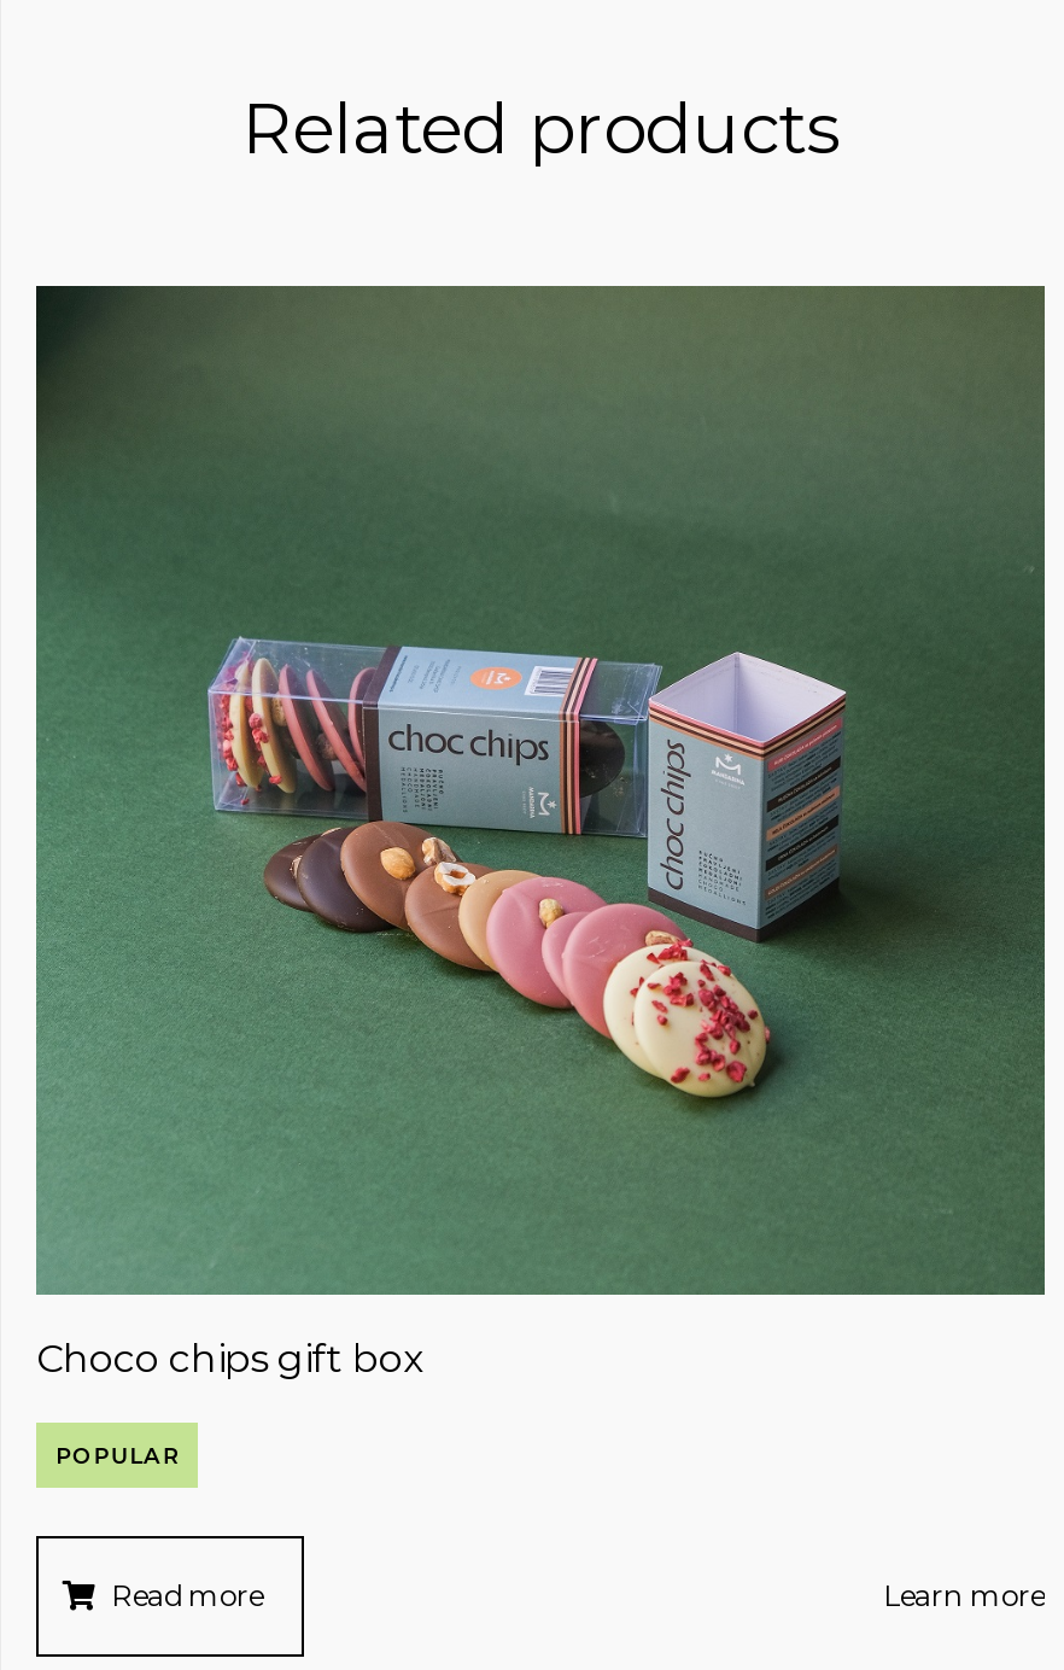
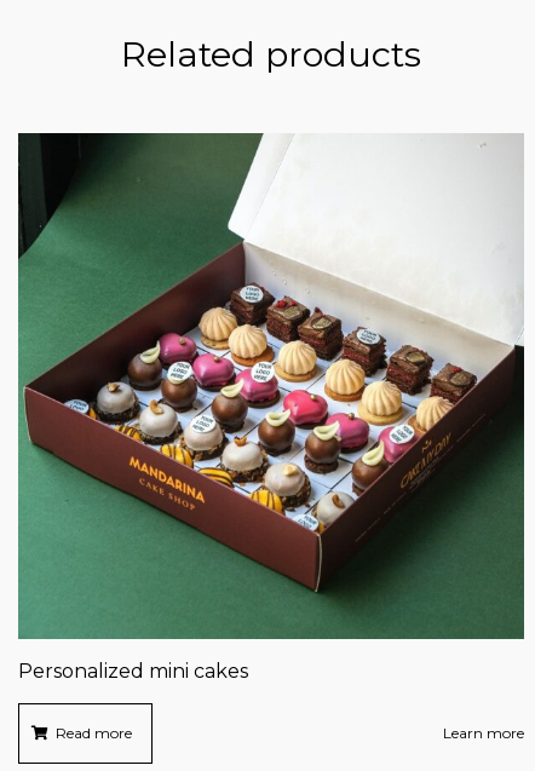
[36,284,1047,1469] [image] | Choco chips gift box | POPULAR -> [18,133,524,683] [image] | Personalized mini cakes

